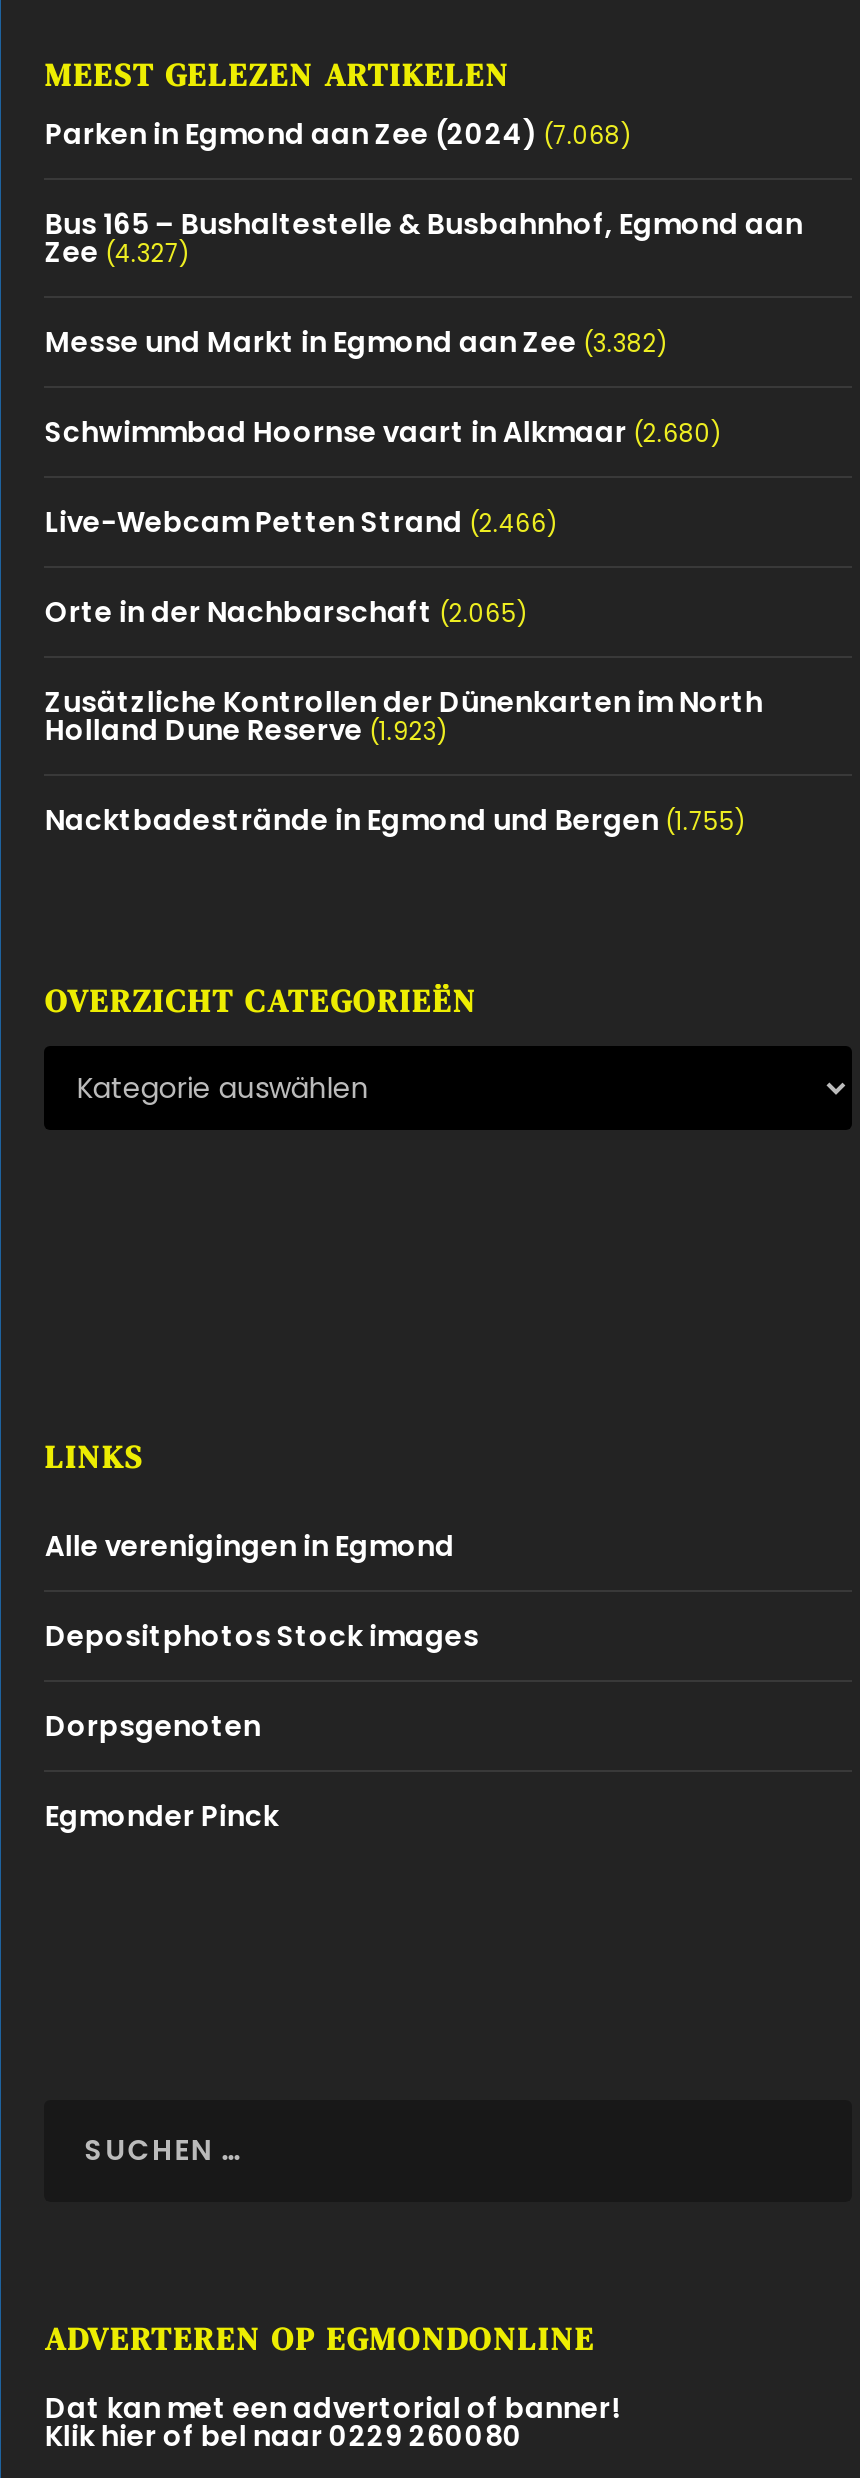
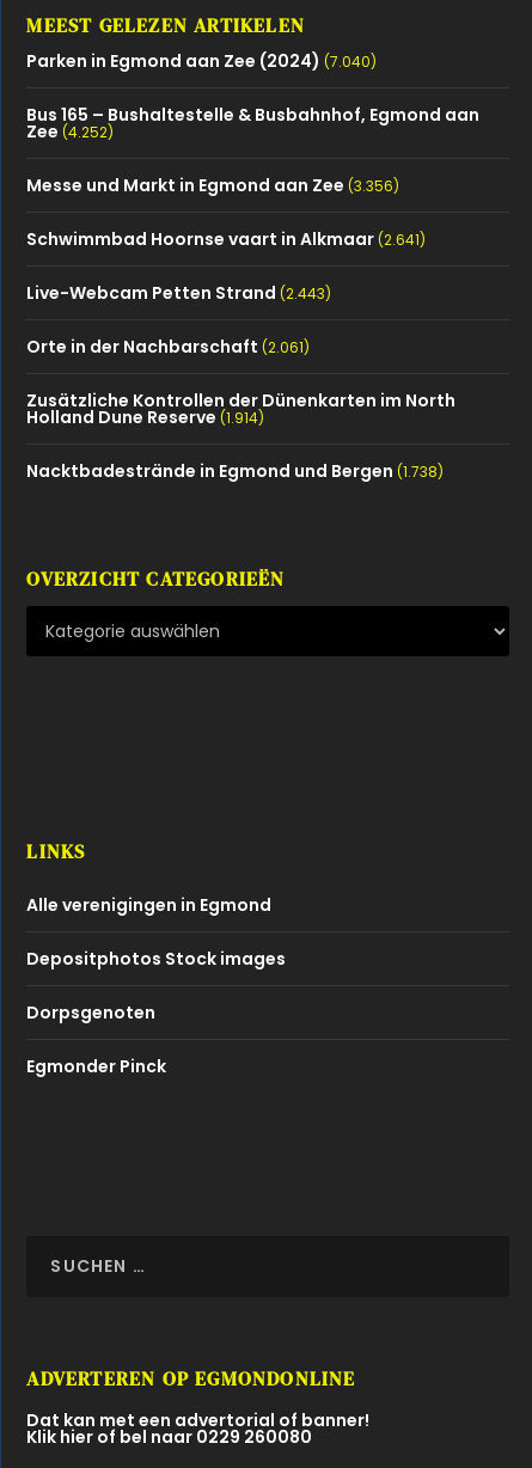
[45,113,631,153] Parken in Egmond aan Zee (2024) (7.068) -> [27,49,377,72] Parken in Egmond aan Zee (2024) (7.040)
[45,231,189,271] Zee (4.327) -> [27,119,114,143] Zee (4.252)
[45,321,667,361] Messe und Markt in Egmond aan Zee (3.382) -> [27,173,400,197] Messe und Markt in Egmond aan Zee (3.356)
[45,411,721,451] Schwimmbad Hoornse vaart in Alkmaar (2.680) -> [27,227,426,251] Schwimmbad Hoornse vaart in Alkmaar (2.641)
[45,501,557,541] Live-Webcam Petten Strand (2.466) -> [27,280,332,304] Live-Webcam Petten Strand (2.443)
[45,591,527,631] Orte in der Nachbarschaft (2.065) -> [27,334,310,358] Orte in der Nachbarschaft (2.061)
[45,709,447,749] Holland Dune Reserve (1.923) -> [27,405,265,429] Holland Dune Reserve (1.914)
[45,799,745,839] Nacktbadestrände in Egmond und Bergen (1.755) -> [27,459,444,482] Nacktbadestrände in Egmond und Bergen (1.738)

